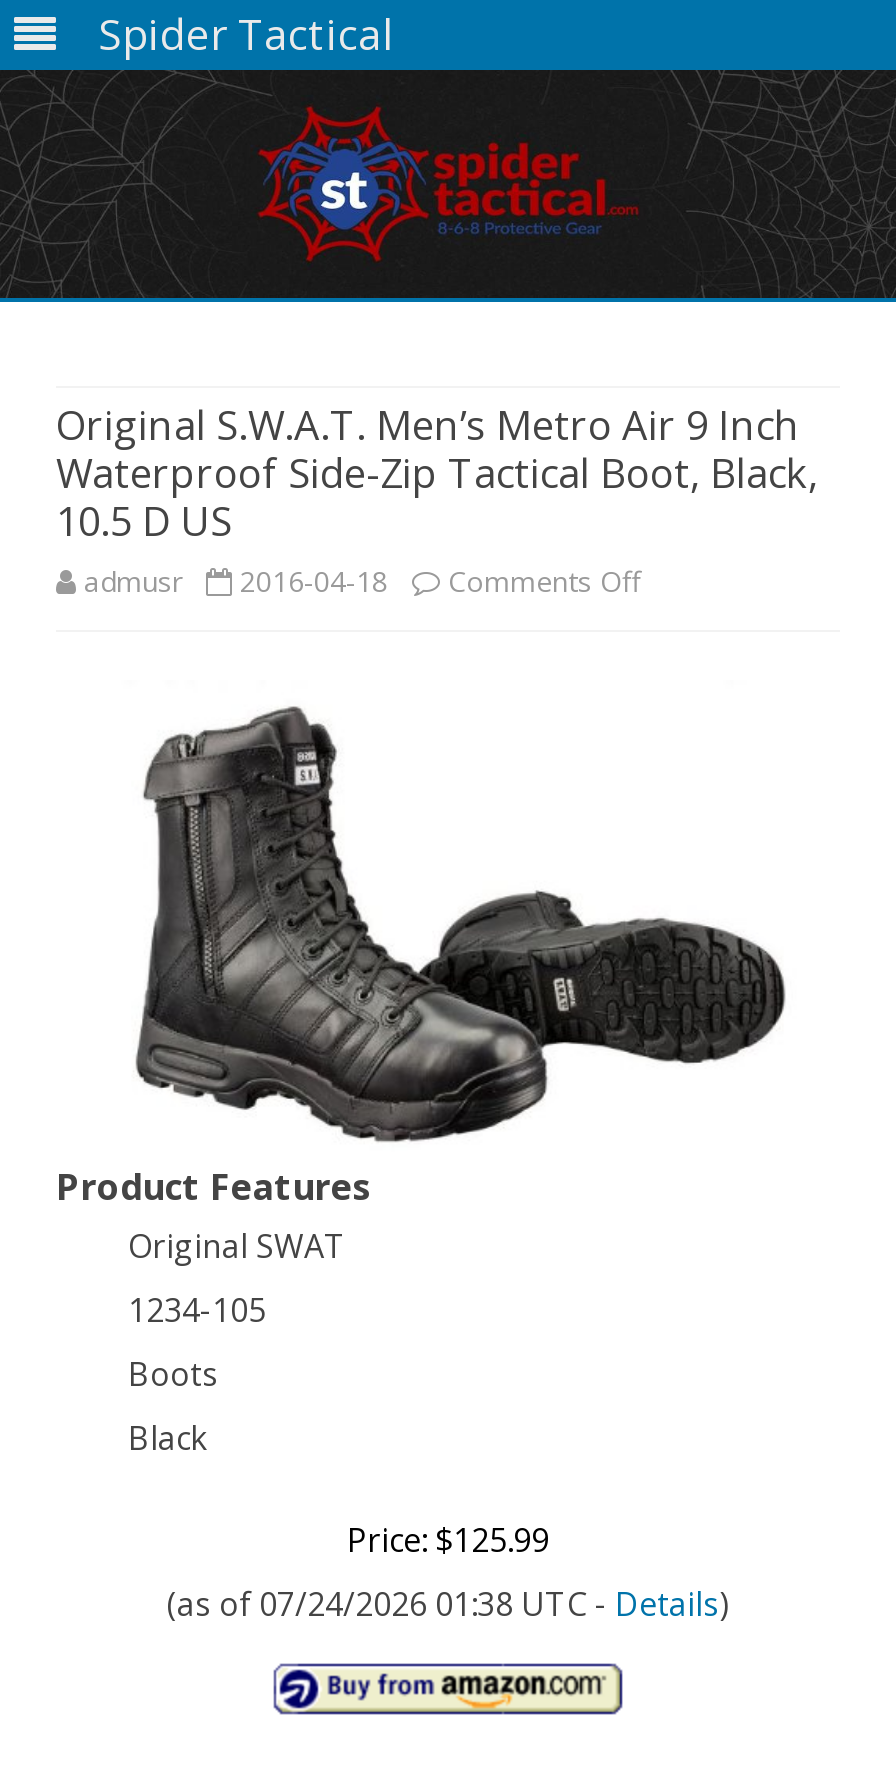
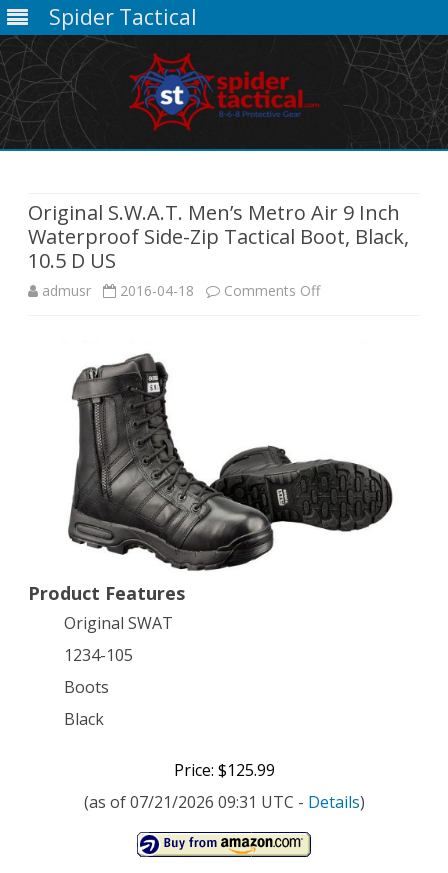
[167,1583,729,1627] (as of 07/24/2026 01:38 UTC - Details) -> [83,791,364,813] (as of 07/21/2026 09:31 UTC - Details)

